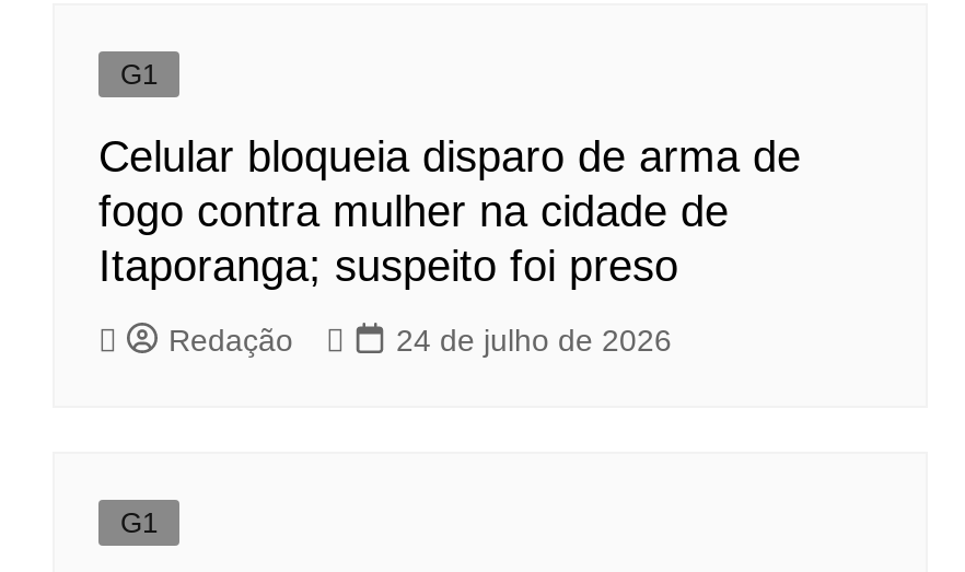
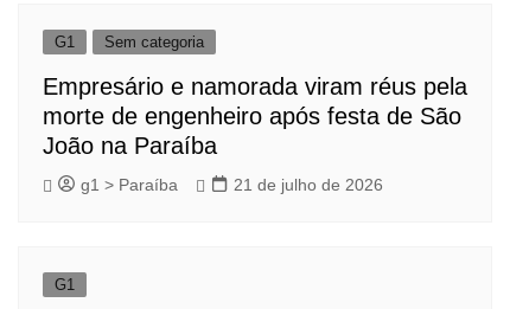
[98,132,801,357] Celular bloqueia disparo de arma de | fogo contra mulher na cidade de | Itaporanga; suspeito foi preso | Redação | 24 de julho de 2026 -> [43,33,467,195] Sem categoria | Empresário e namorada viram réus pela | morte de engenheiro após festa de São | João na Paraíba | g1 > Paraíba | 21 de julho de 2026

